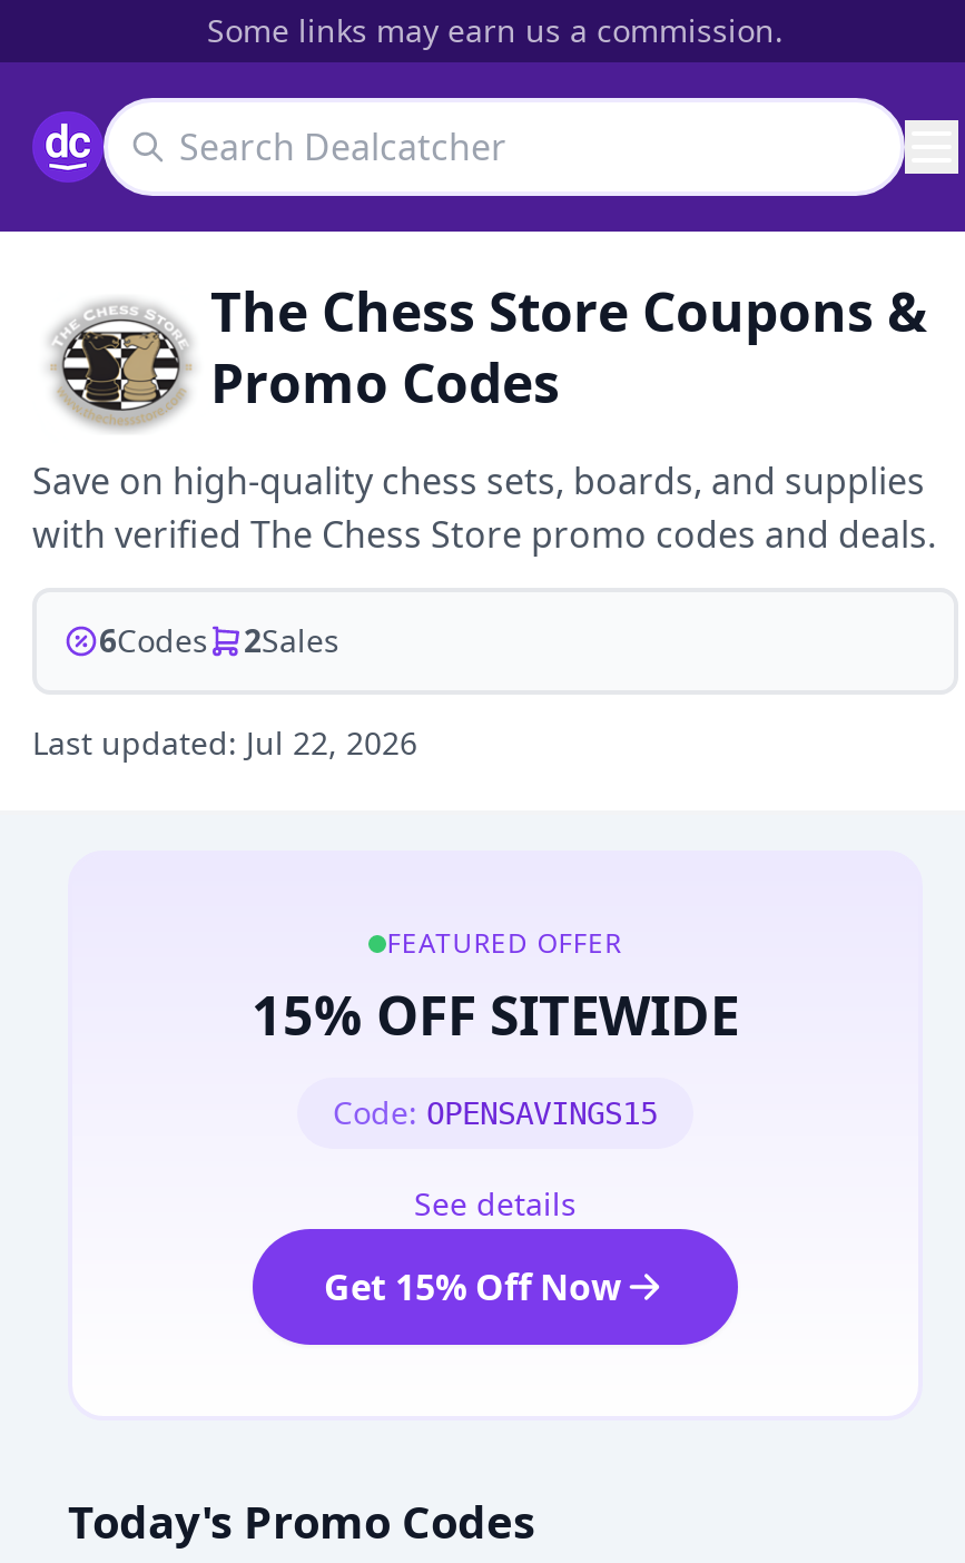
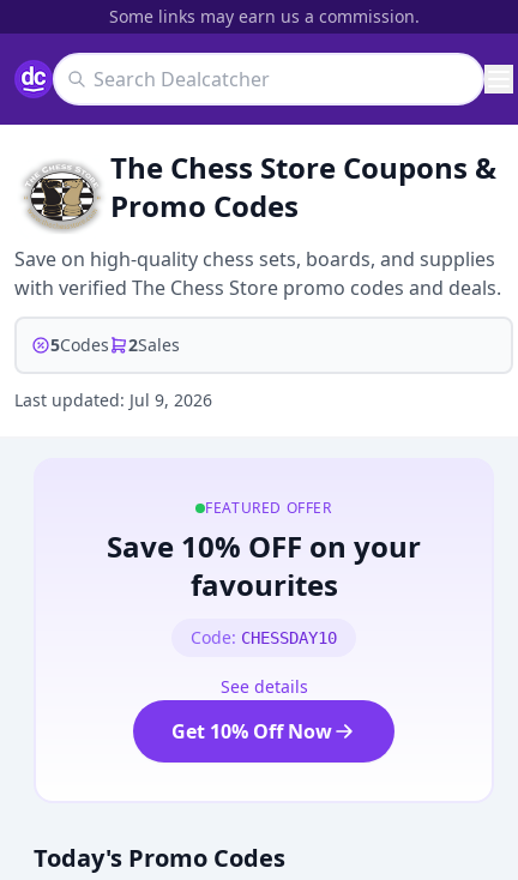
[99,619,339,661] 6Codes 2Sales -> [50,333,180,356] 5Codes 2Sales
[32,721,417,764] Last updated: Jul 22, 2026 -> [14,388,212,411] Last updated: Jul 9, 2026
[252,977,739,1051] 15% OFF SITEWIDE -> [107,526,421,604] Save 10% OFF on your | favourites
[333,1091,658,1133] Code: OPENSAVINGS15 -> [191,626,337,649] Code: CHESSDAY10
[324,1262,622,1311] Get 15% Off Now -> [171,718,332,745] Get 10% Off Now

